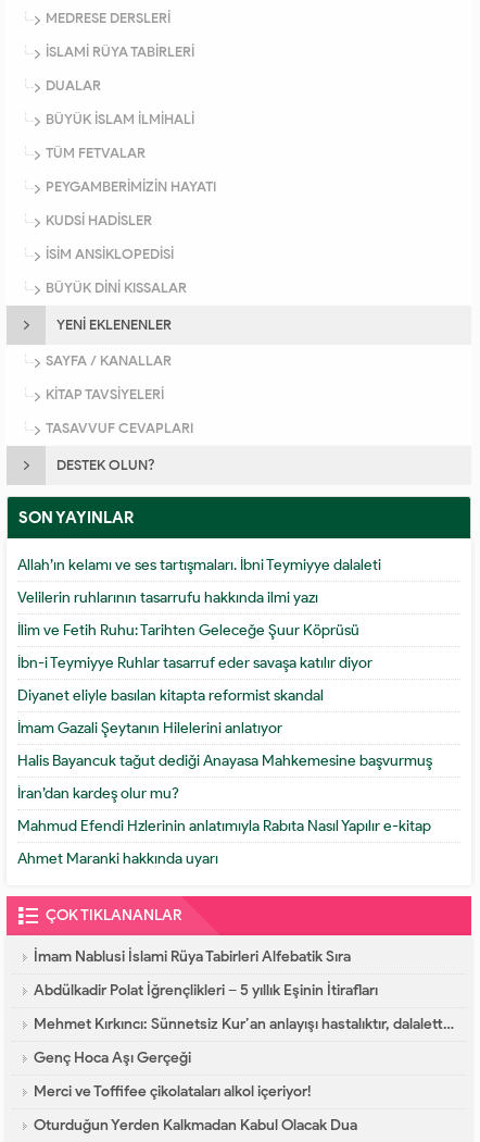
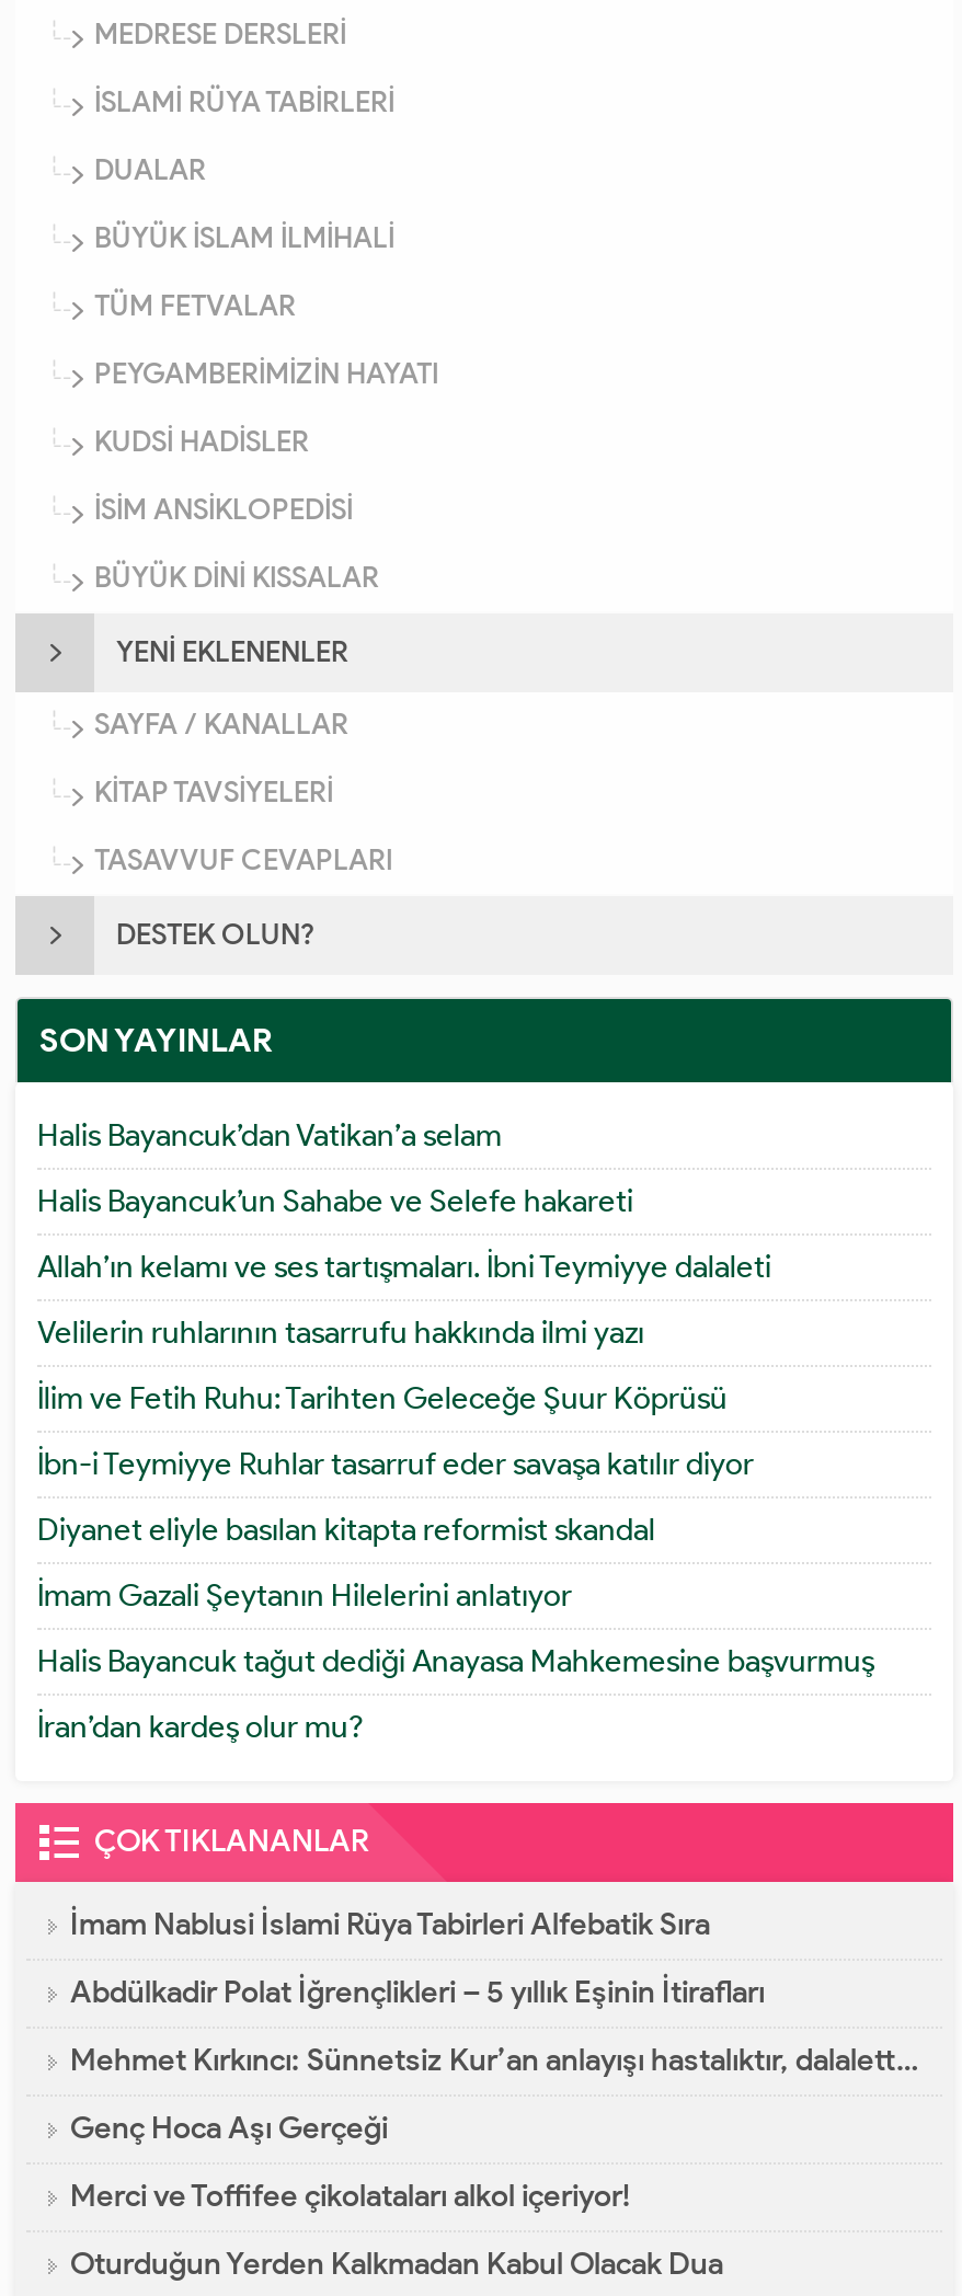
none -> [37,1117,633,1220] Halis Bayancuk’dan Vatikan’a selam | Halis Bayancuk’un Sahabe ve Selefe hakareti
moved [17,556,432,803] -> [37,1249,874,1746]: Allah’ın kelamı ve ses tartışmaları. İbni Teymiyye dalaleti | Velilerin ruhlarının tasarrufu hakkında ilmi yazı | İlim ve Fetih Ruhu: Tarihten Geleceğe Şuur Köprüsü | İbn-i Teymiyye Ruhlar tasarruf eder savaşa katılır diyor | Diyanet eliyle basılan kitapta reformist skandal | İmam Gazali Şeytanın Hilelerini anlatıyor | Halis Bayancuk tağut dediği Anayasa Mahkemesine başvurmuş | İran’dan kardeş olur mu?
[17,817,431,868] Mahmud Efendi Hzlerinin anlatımıyla Rabıta Nasıl Yapılır e-kitap | Ahmet Maranki hakkında uyarı -> none

